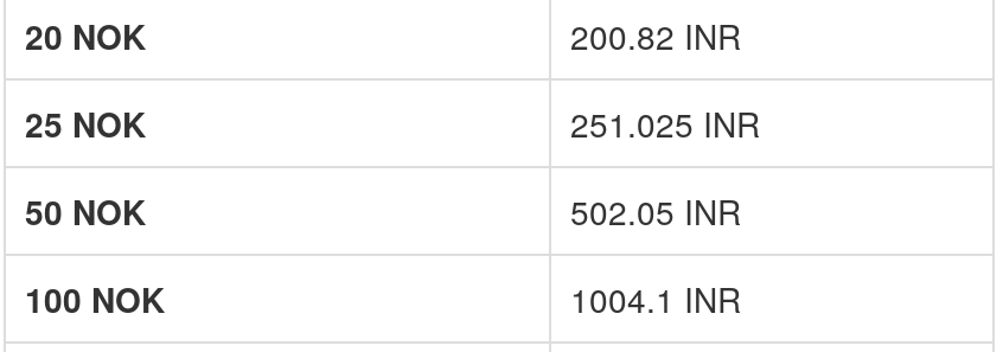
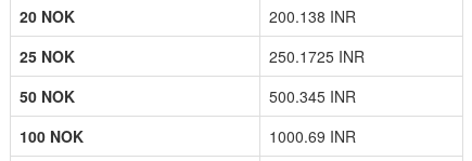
[570,12,741,59] 200.82 INR -> [269,5,356,27] 200.138 INR
[570,100,760,147] 251.025 INR -> [269,45,365,67] 250.1725 INR
[570,187,741,235] 502.05 INR -> [269,85,356,107] 500.345 INR
[570,275,741,322] 1004.1 INR -> [269,125,356,147] 1000.69 INR

